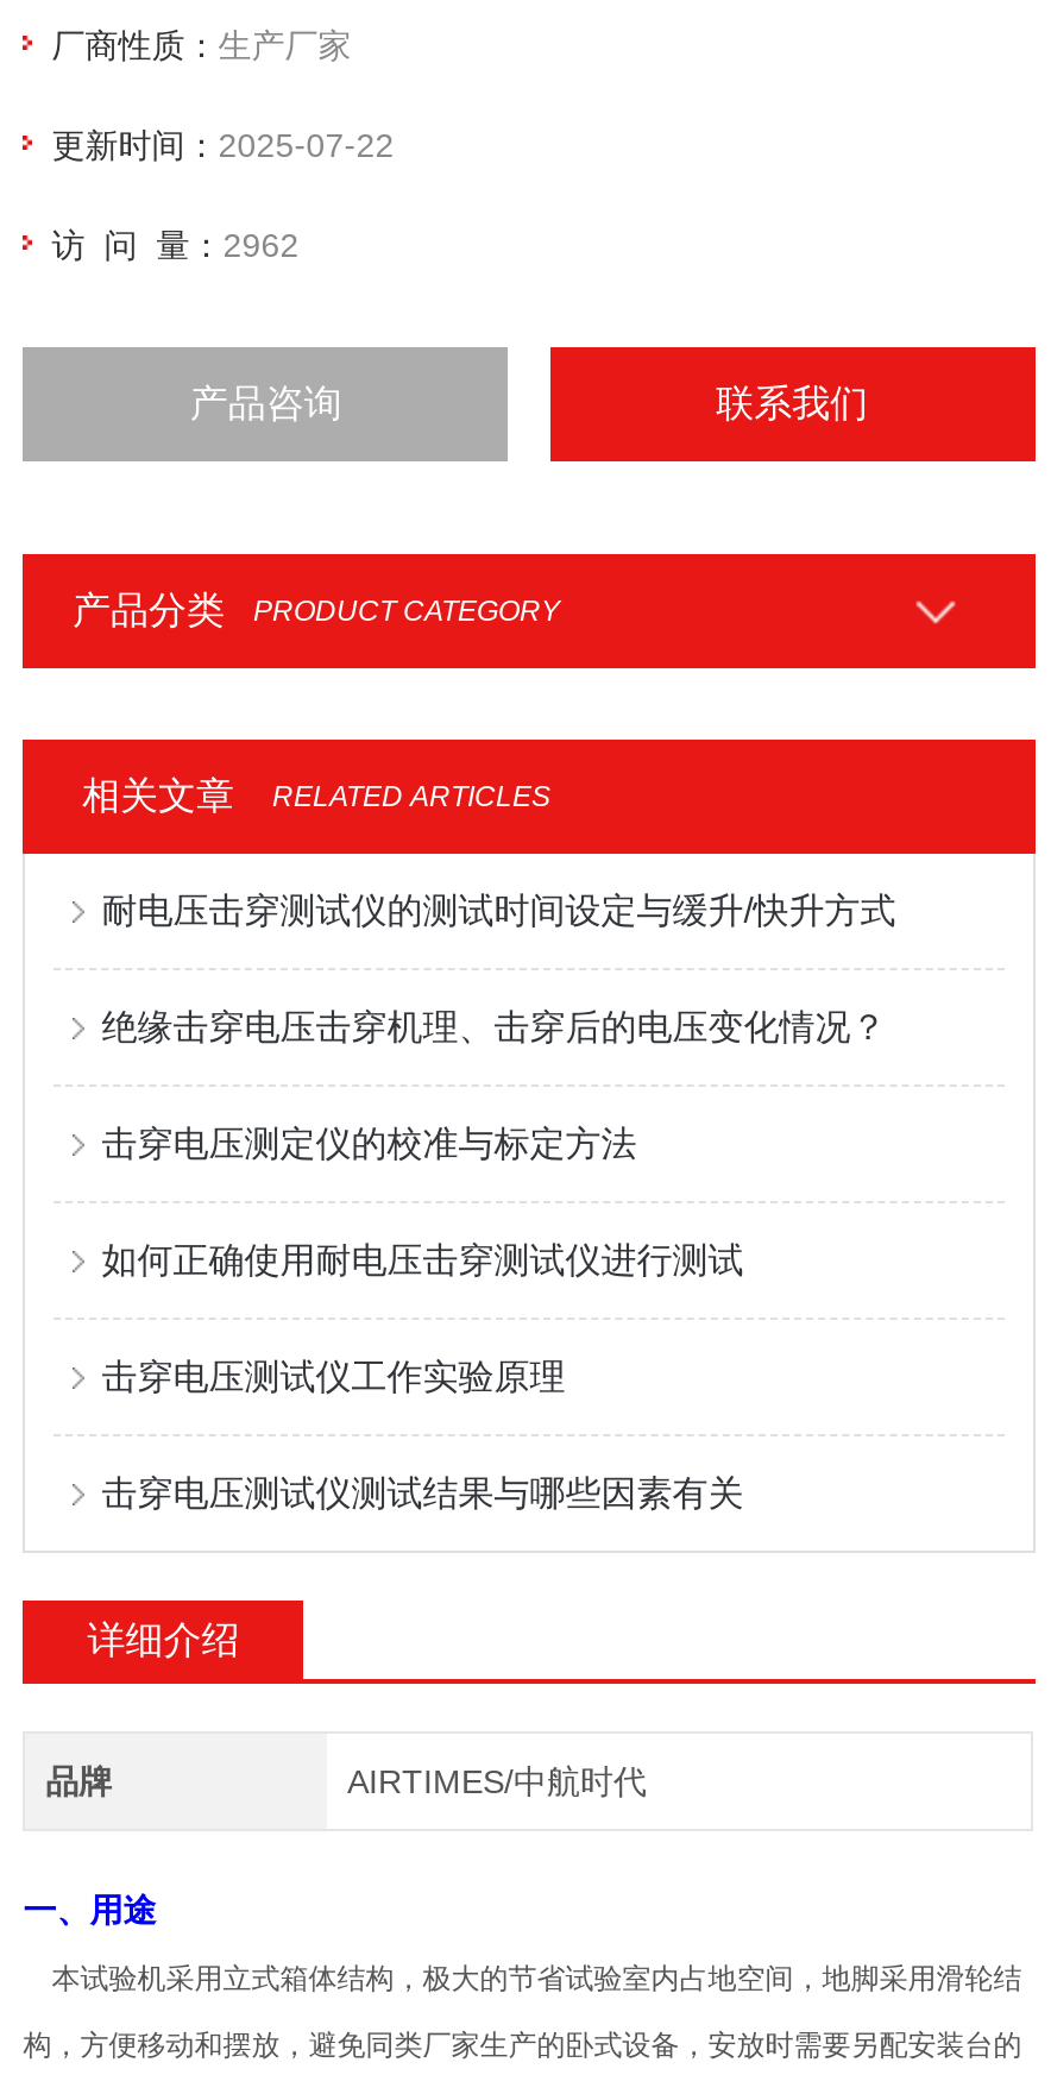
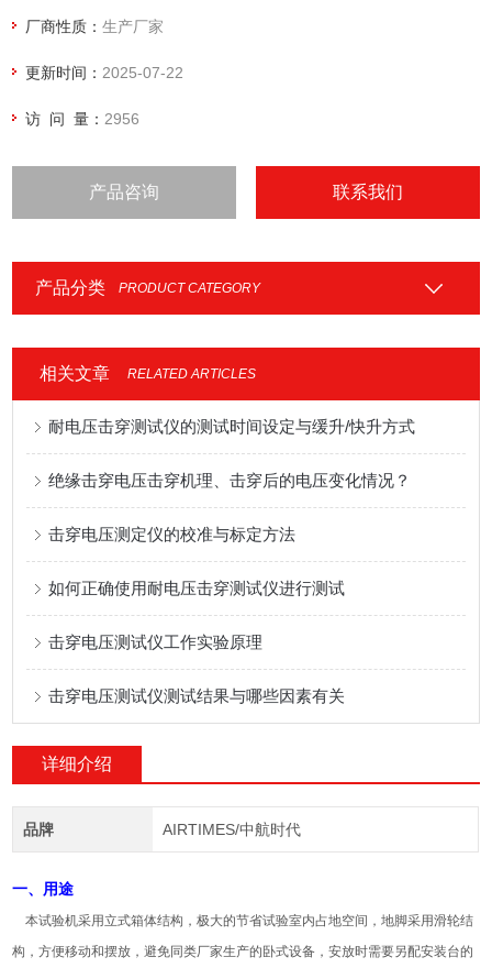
[52,226,299,264] 访 问 量：2962 -> [25,110,140,128] 访 问 量：2956

